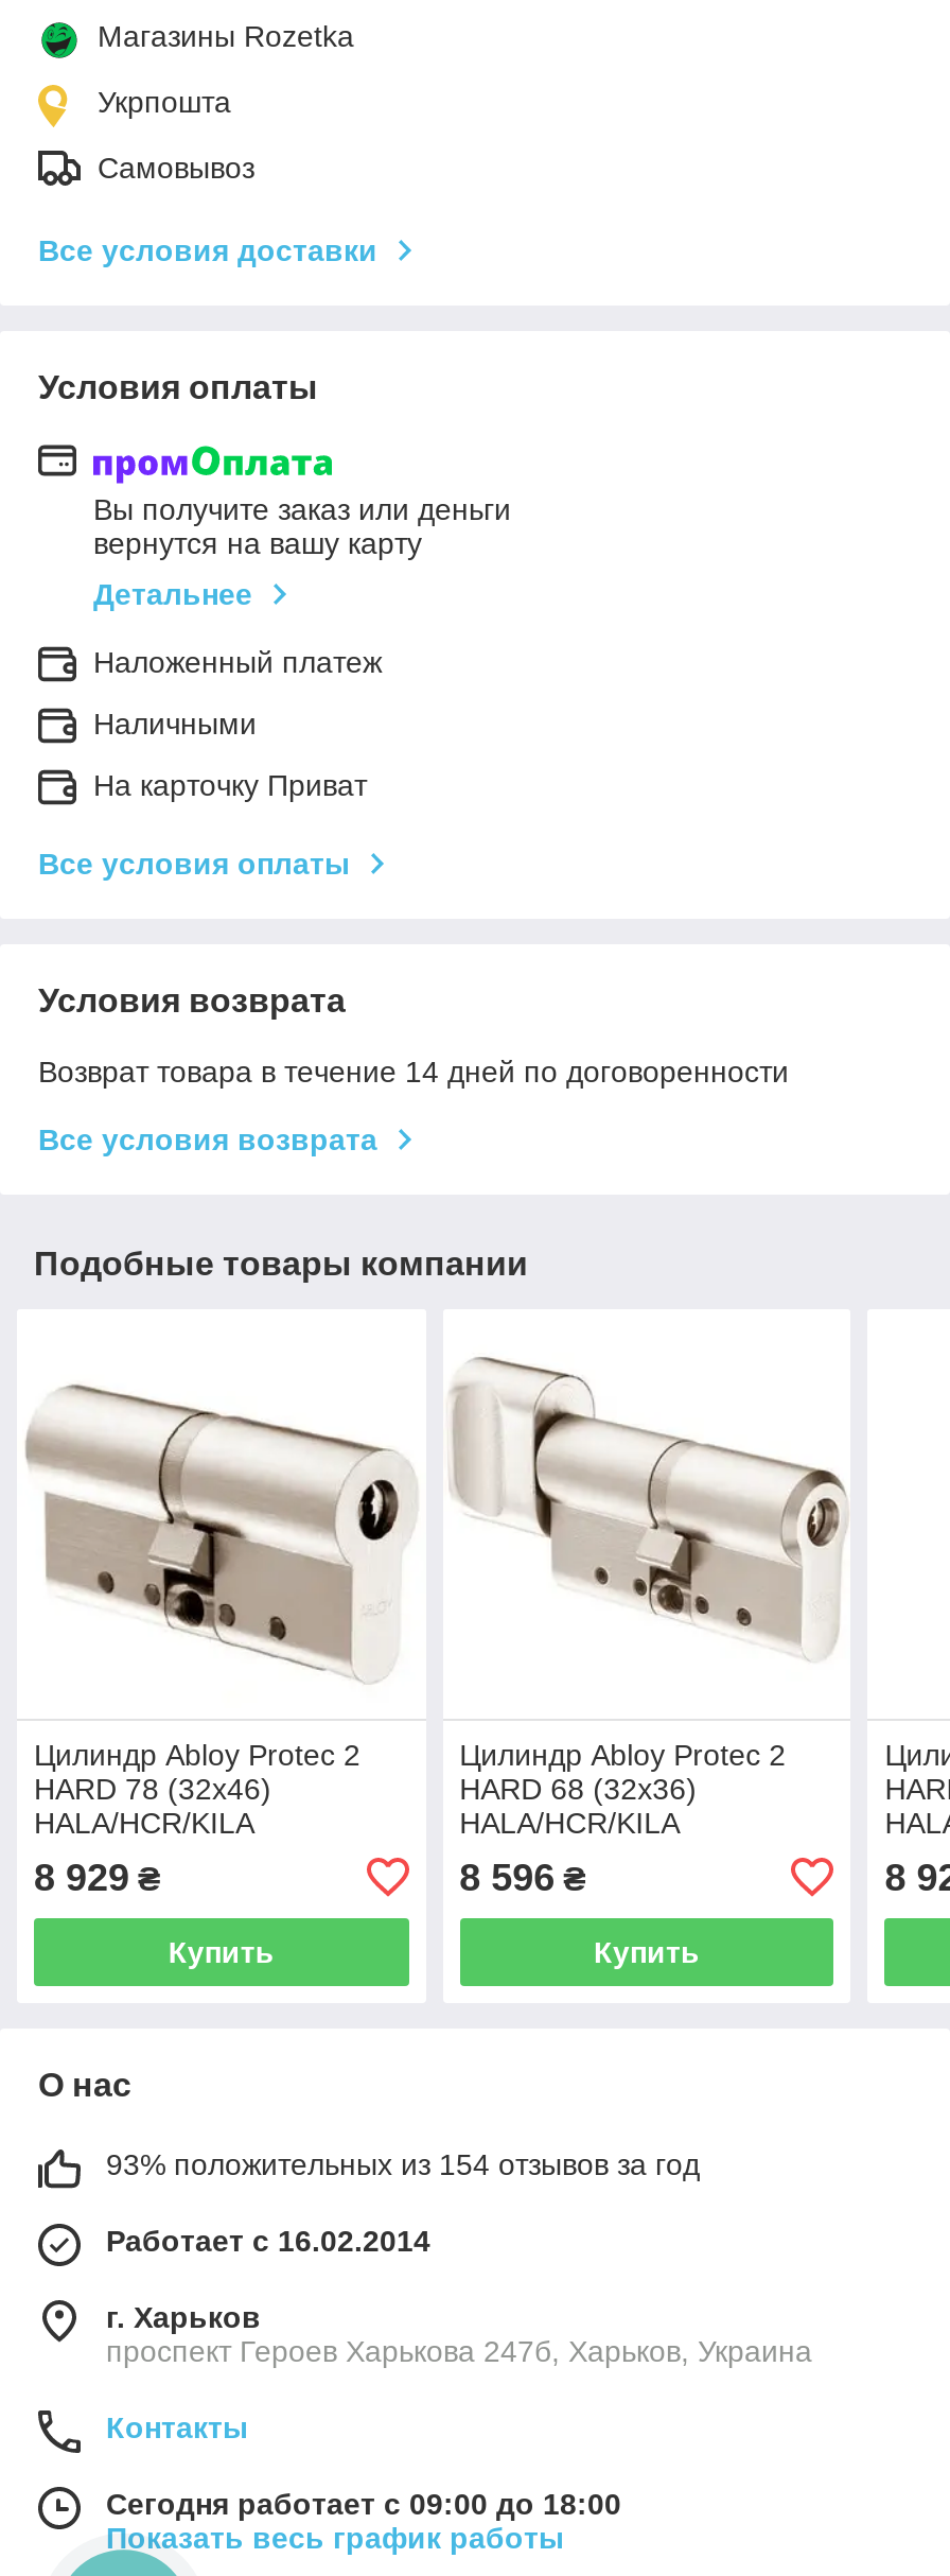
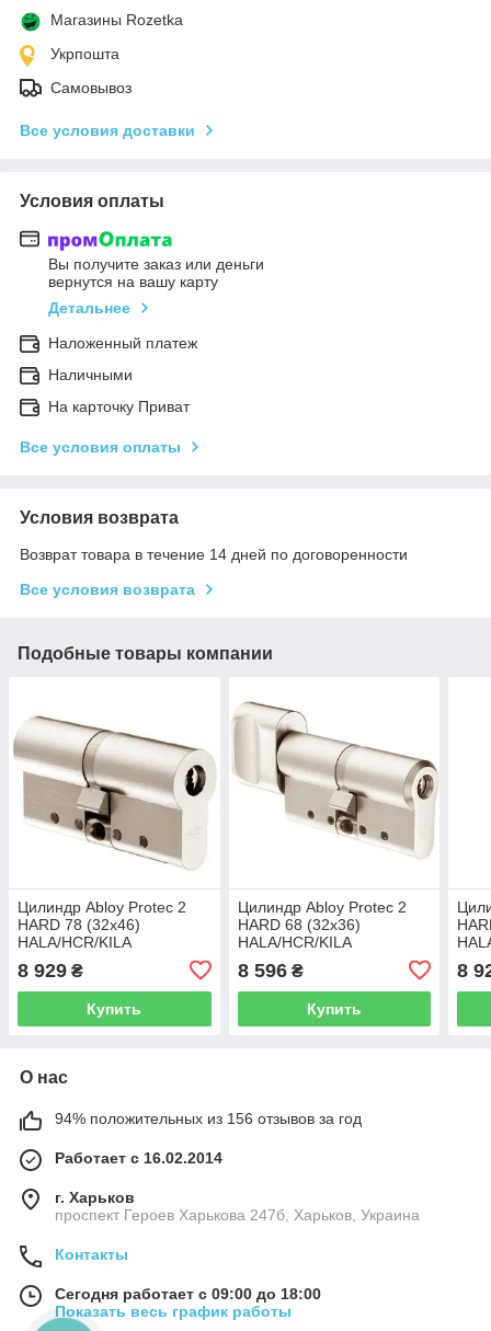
[106,2147,700,2181] 93% положительных из 154 отзывов за год -> [55,1109,362,1127] 94% положительных из 156 отзывов за год

